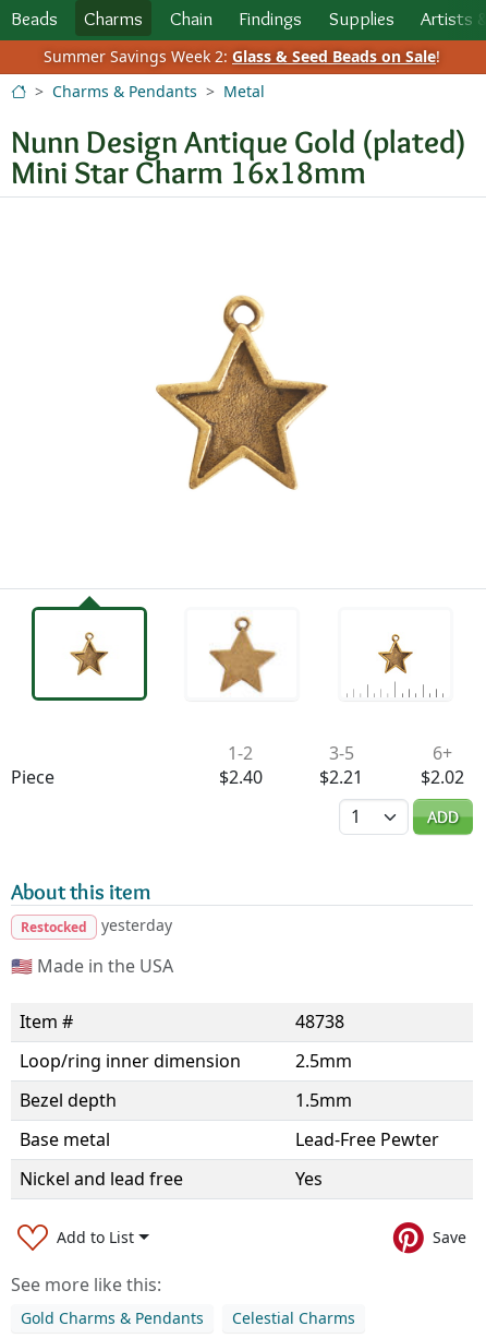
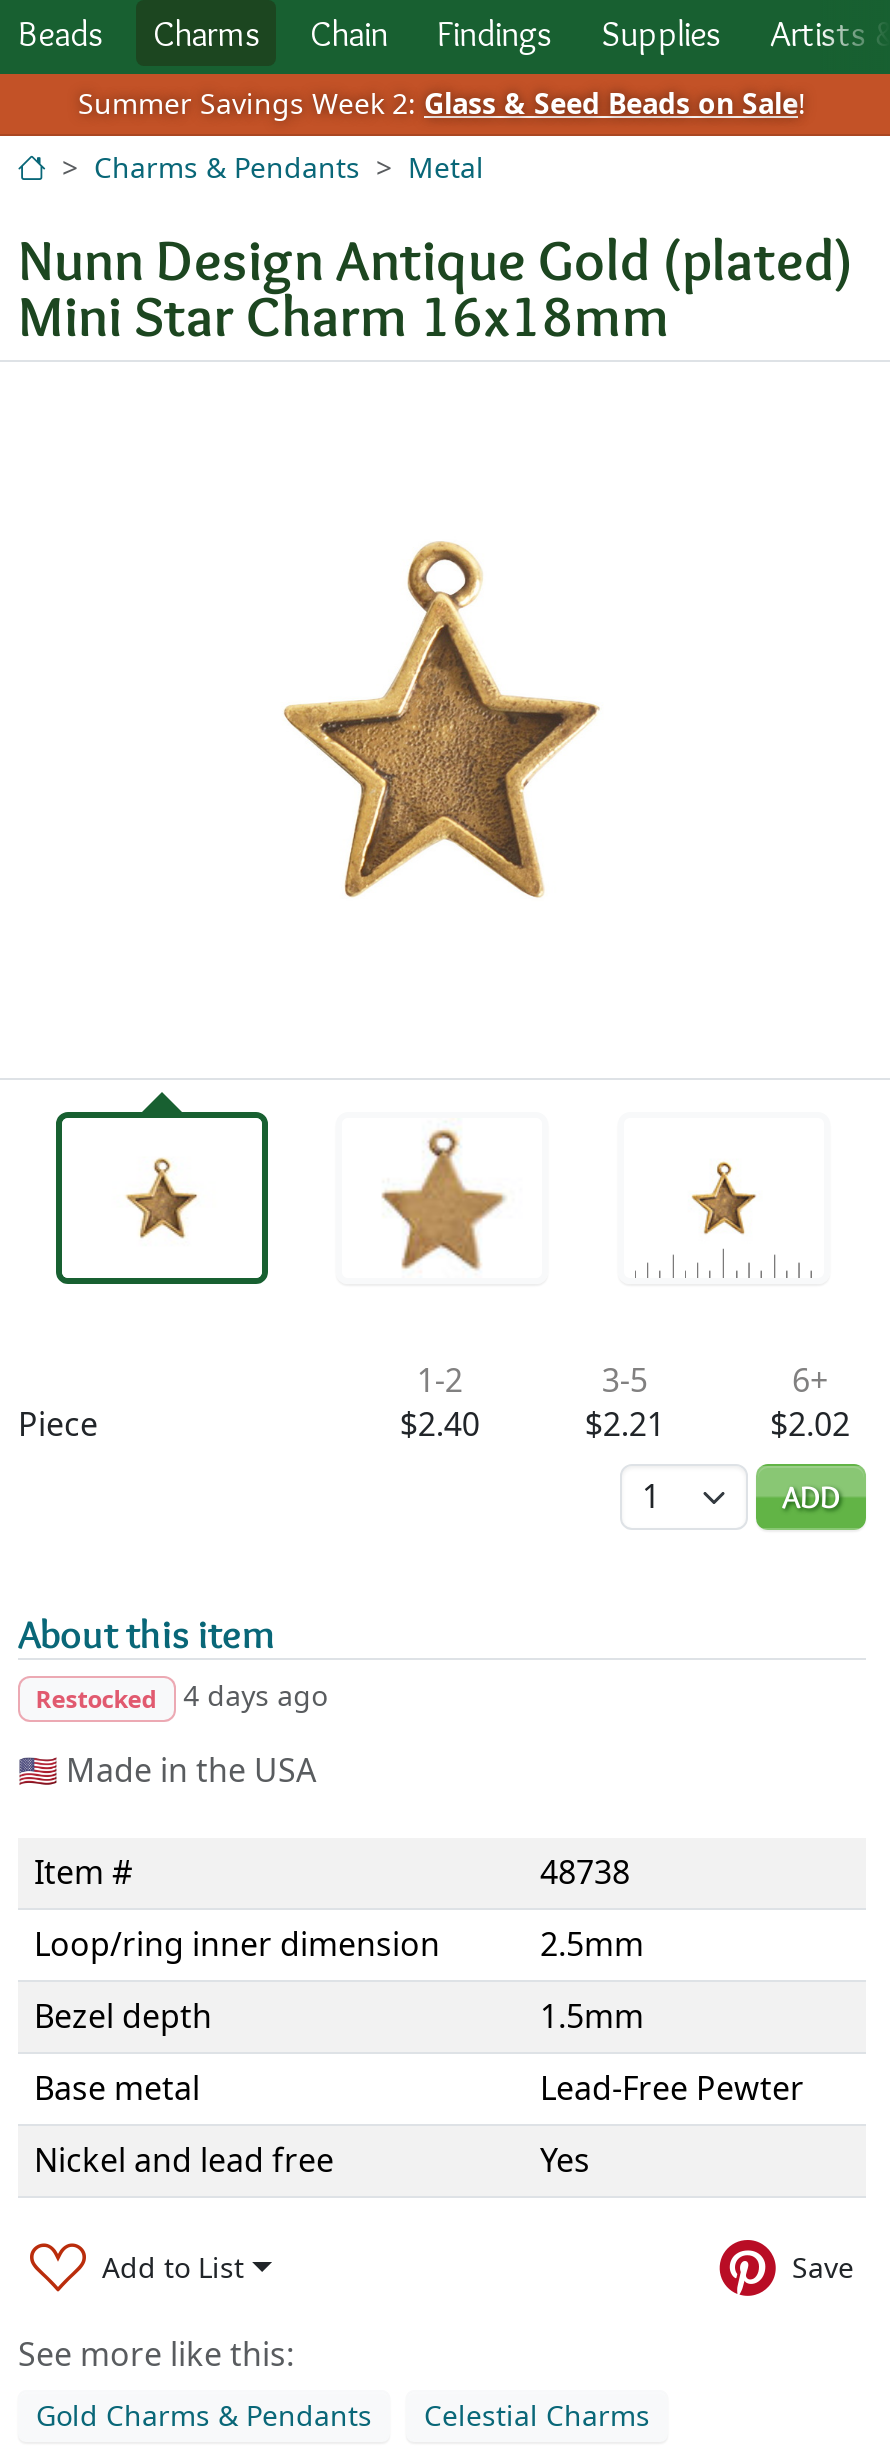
[101,915,172,936] yesterday -> [183,1676,327,1714] 4 days ago

